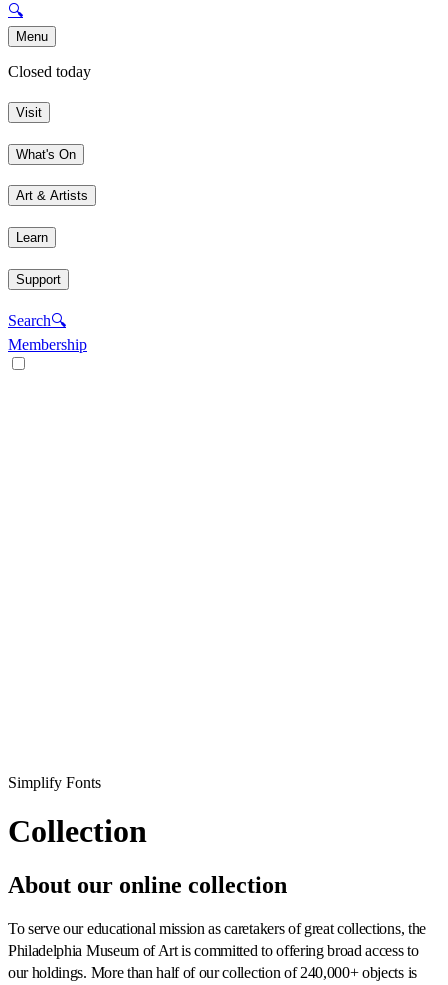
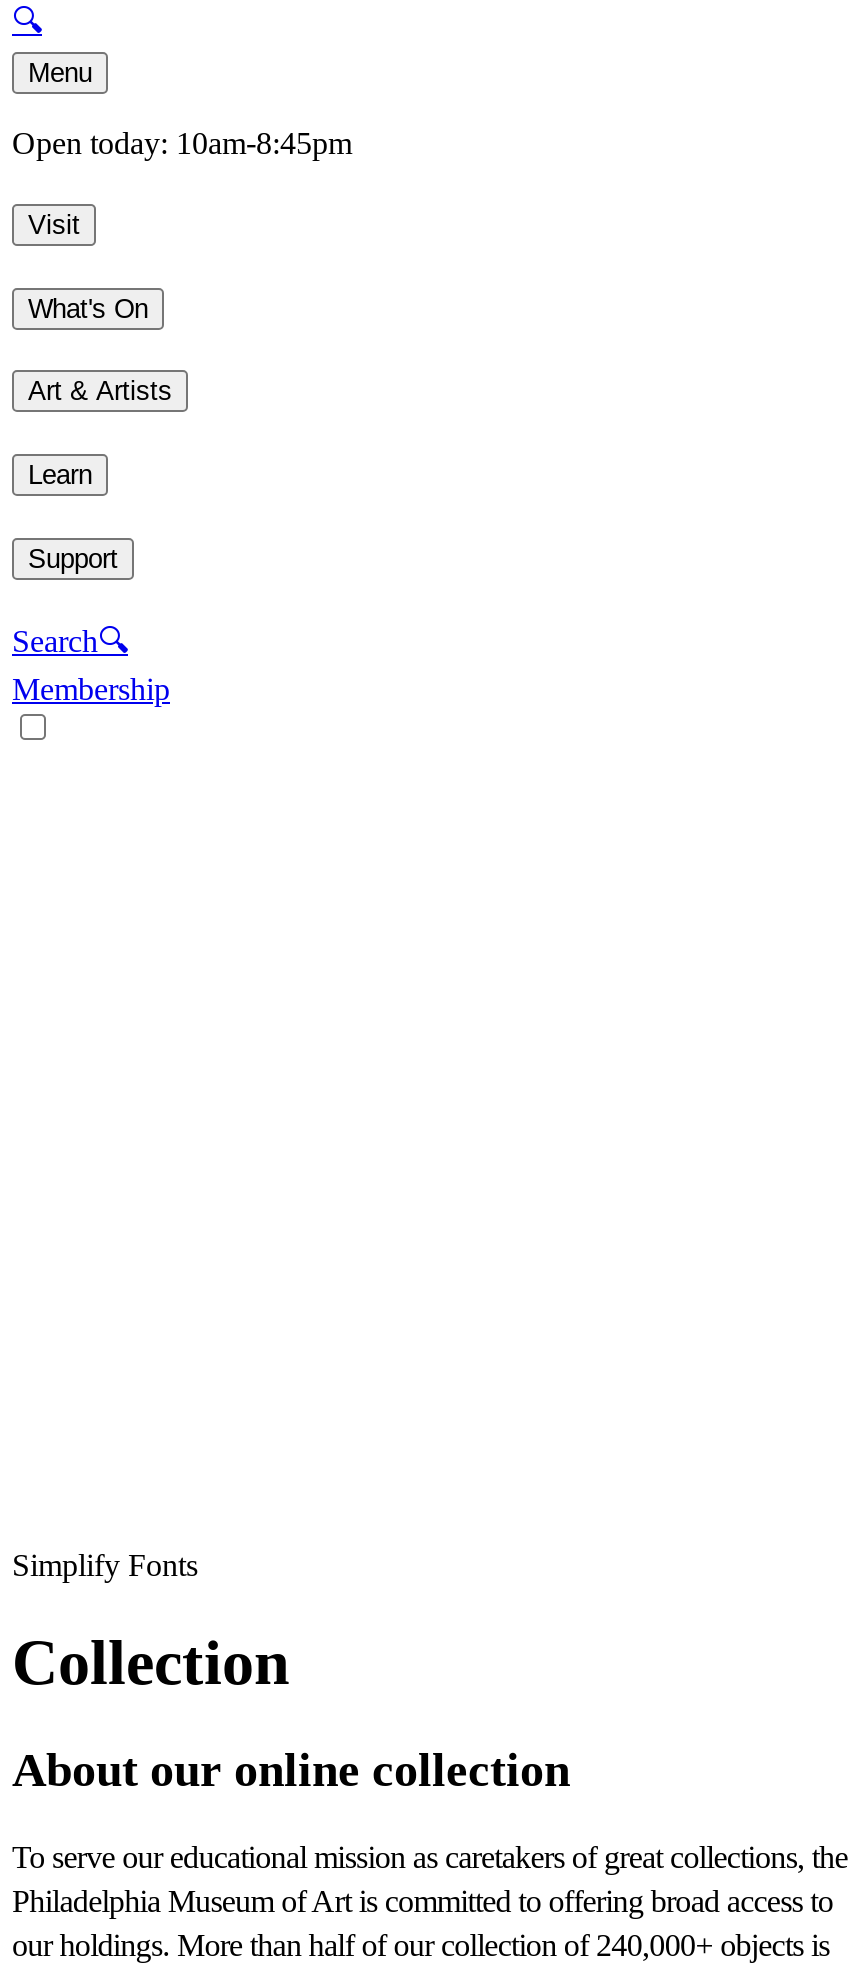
[8,63,91,80] Closed today -> [12,127,352,161] Open today: 10am-8:45pm

